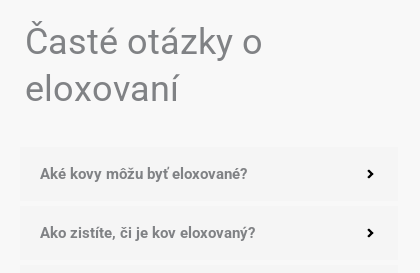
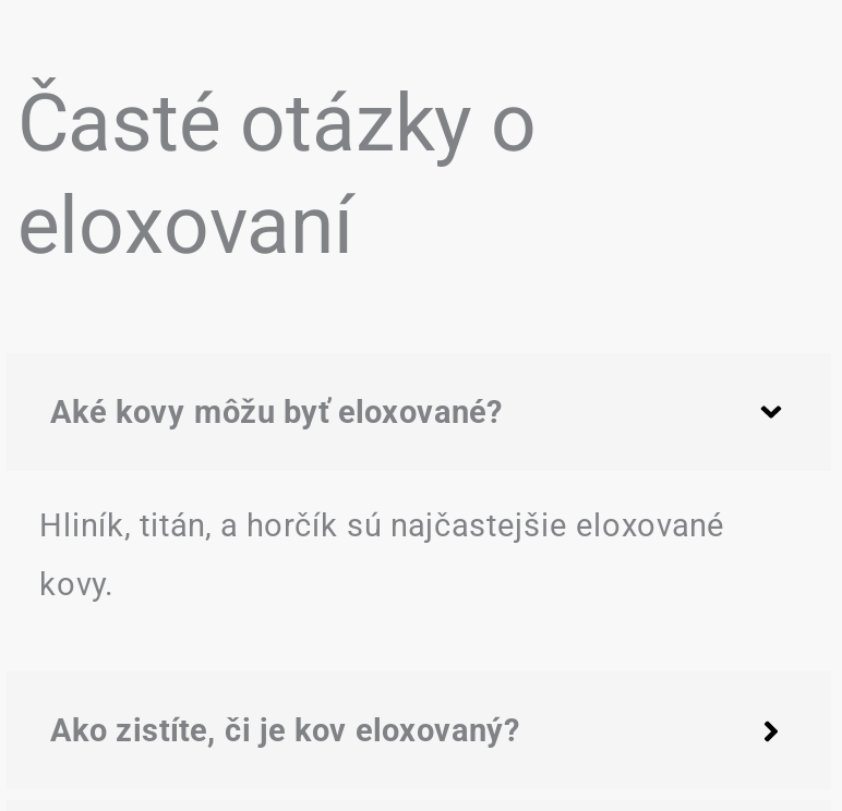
none -> [39,505,724,603] Hliník, titán, a horčík sú najčastejšie eloxované | kovy.

